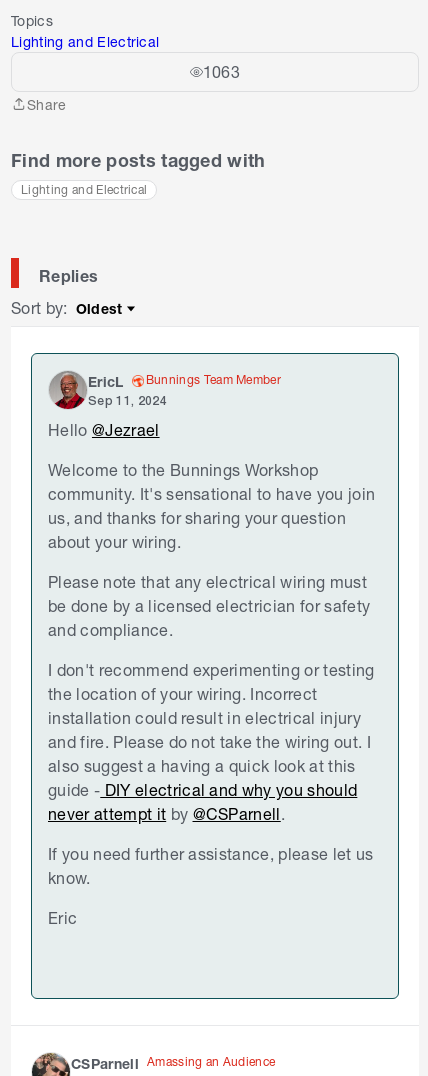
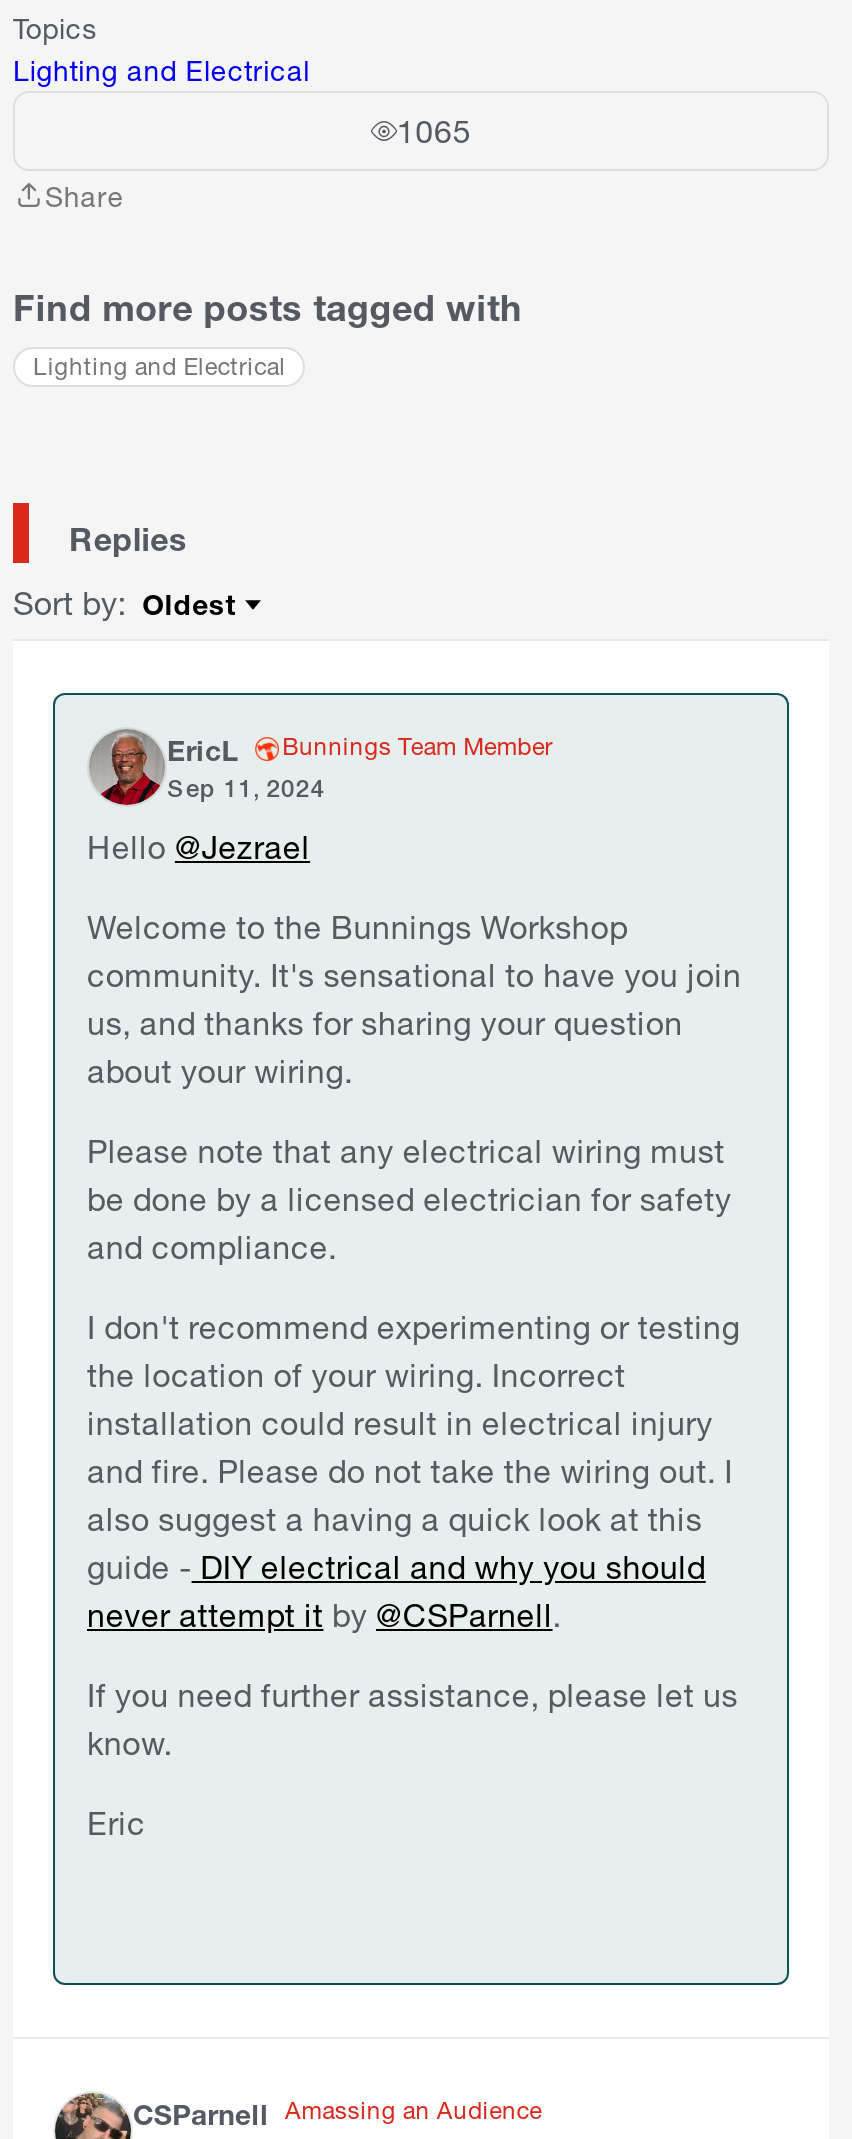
[203,62,240,81] 1063 -> [397,112,471,150] 1065

